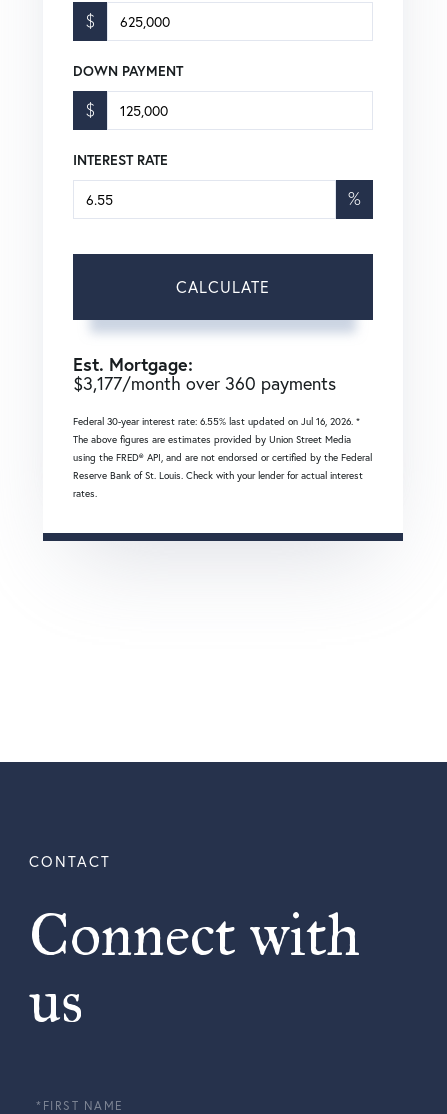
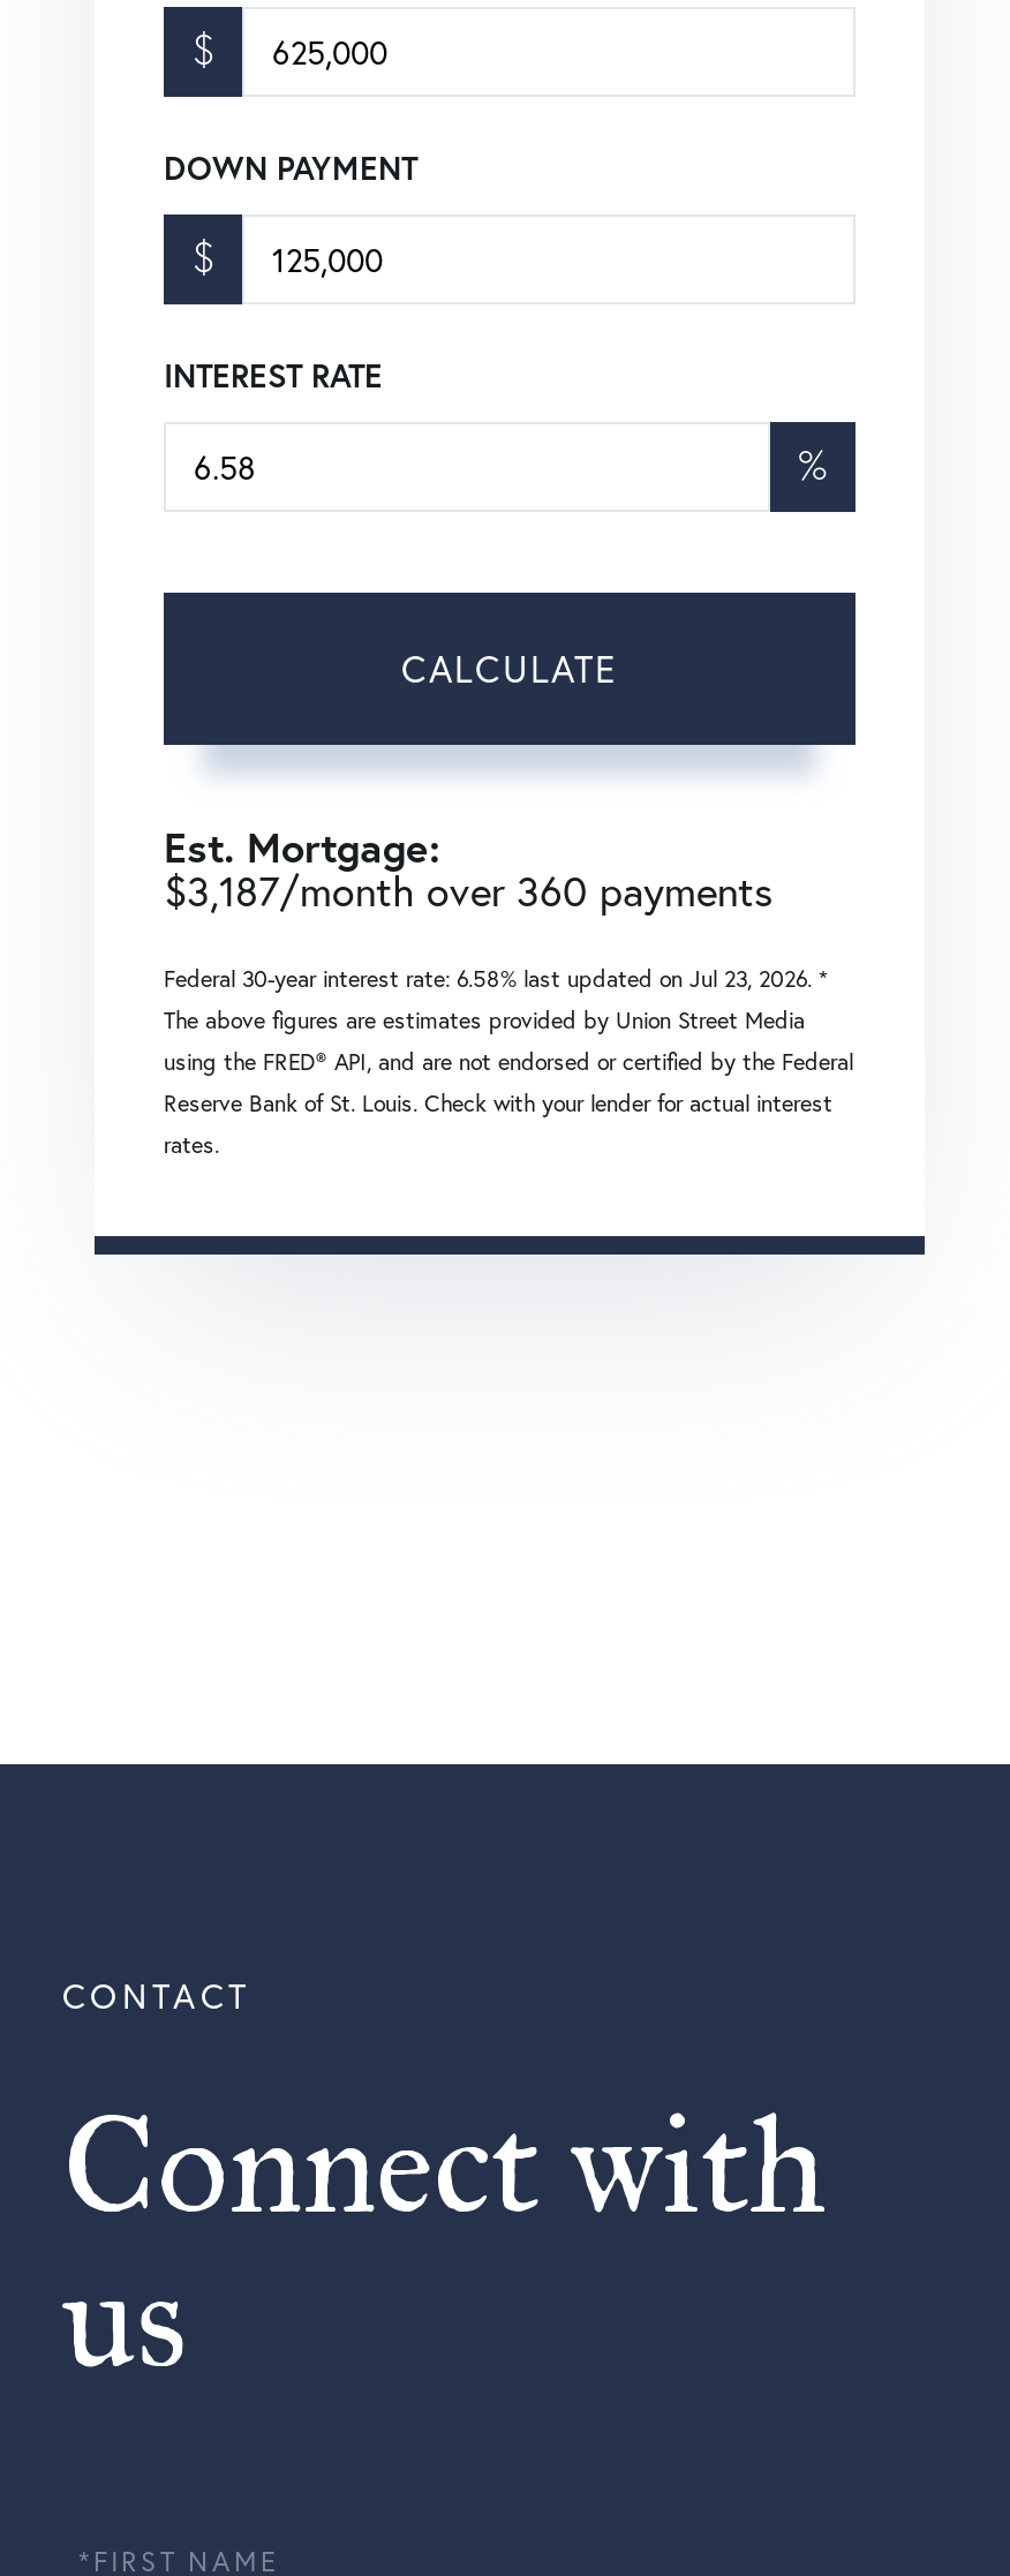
[73,372,336,395] $3,177/month over 360 payments -> [164,864,772,919] $3,187/month over 360 payments
[73,415,360,428] Federal 30-year interest rate: 6.55% last updated on Jul 16, 2026. * -> [164,965,828,995] Federal 30-year interest rate: 6.58% last updated on Jul 23, 2026. *

